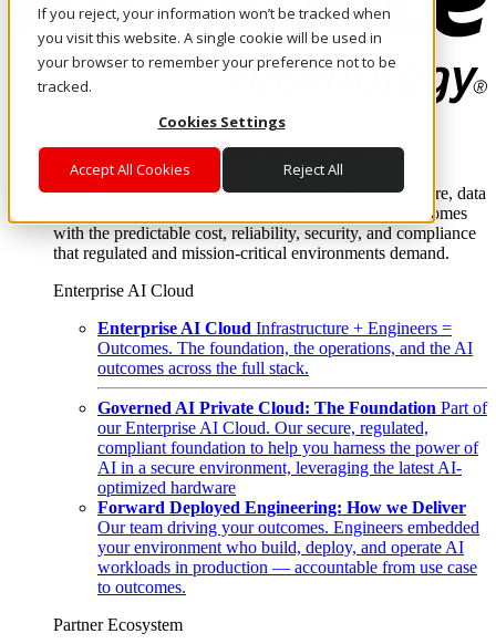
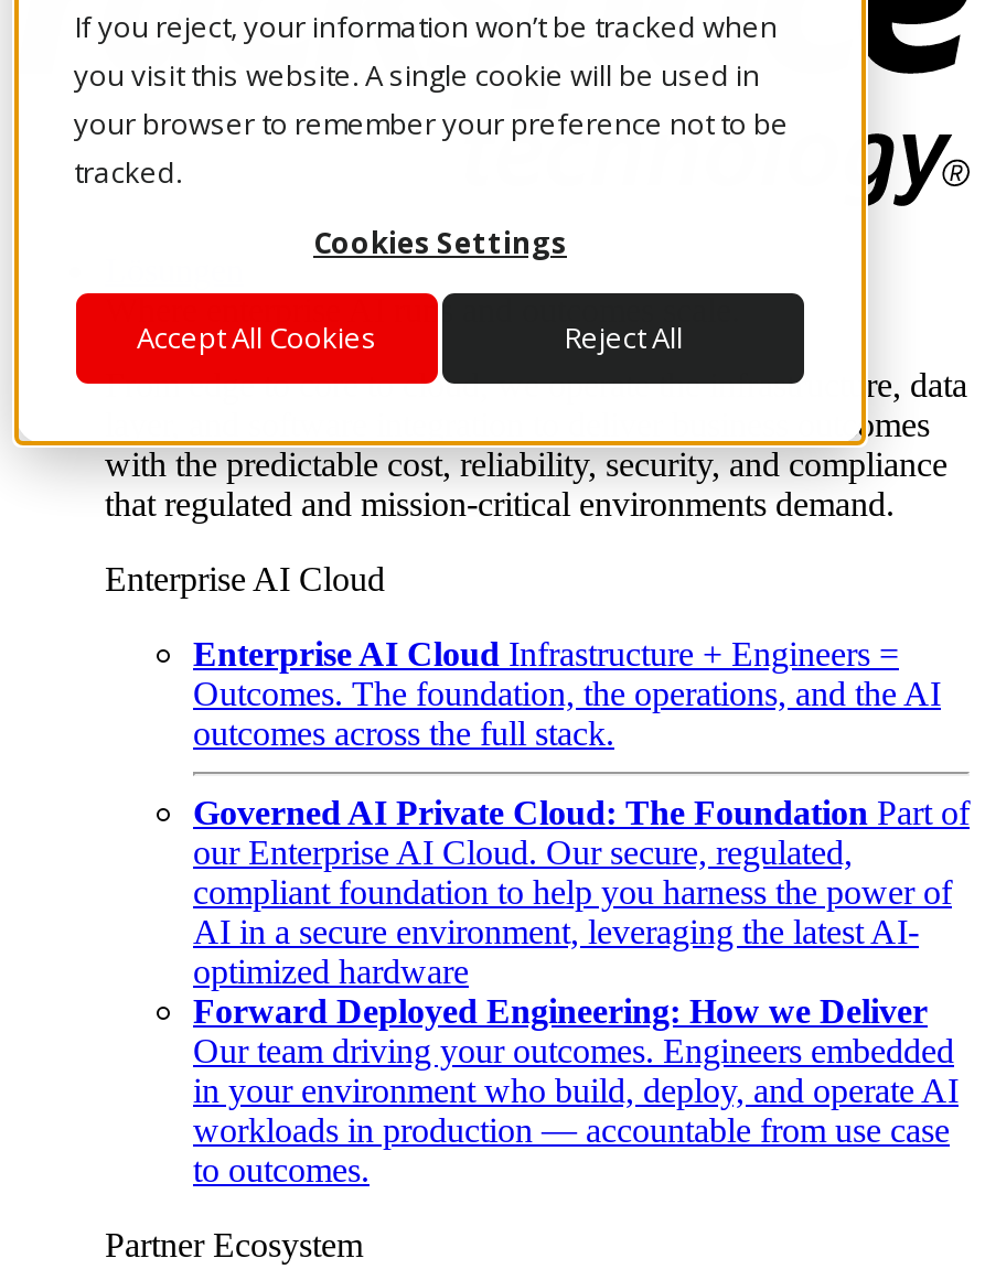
[97,538,464,557] your environment who build, deploy, and operate AI -> [193,1072,959,1110] in your environment who build, deploy, and operate AI

